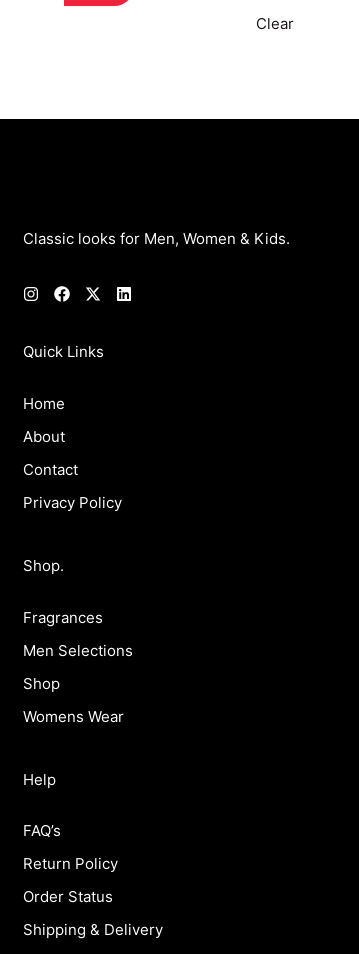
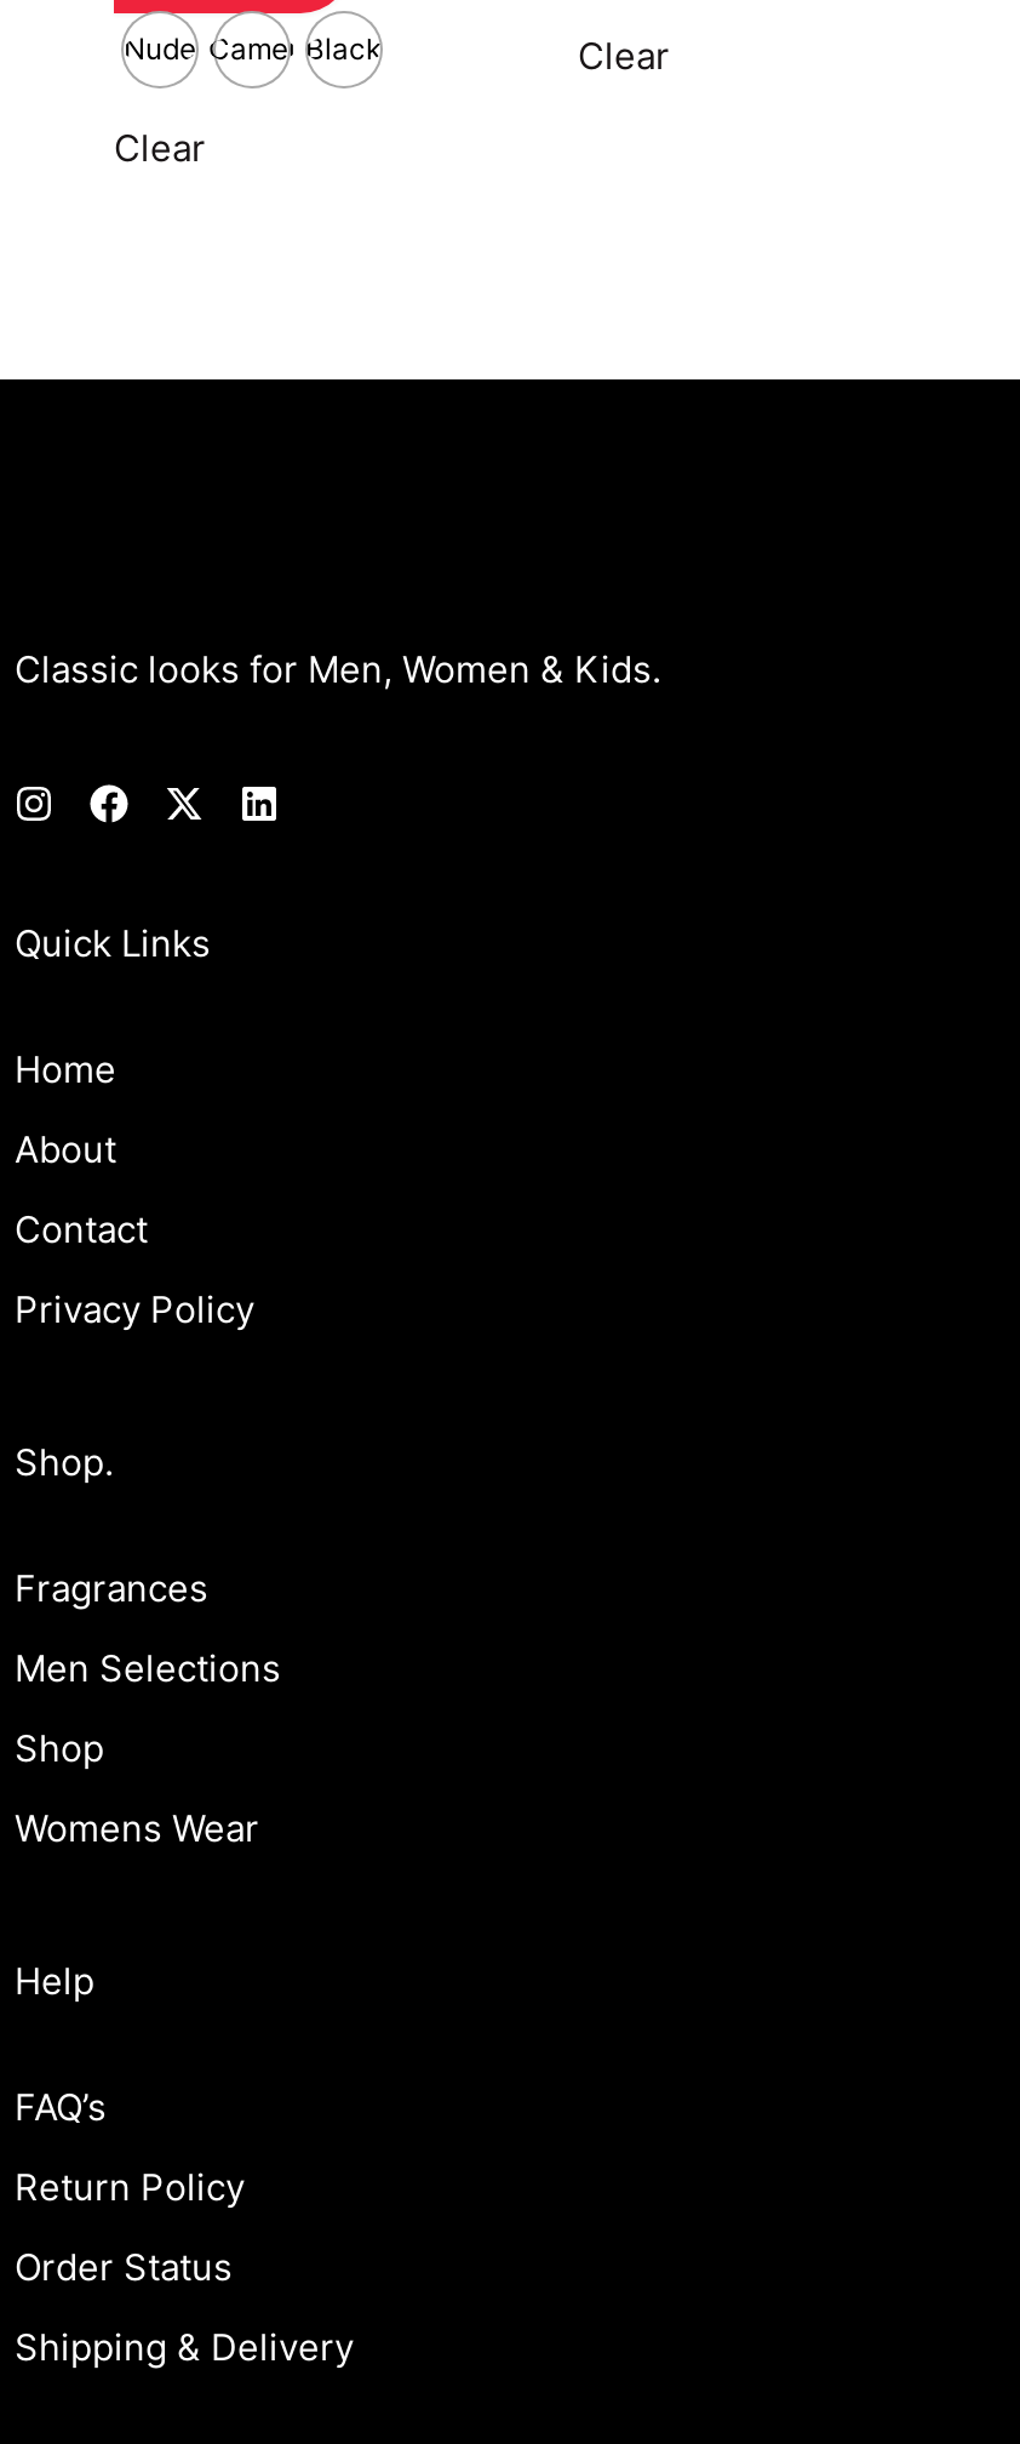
none -> [114,31,383,172] Nude Camel Black | Clear

